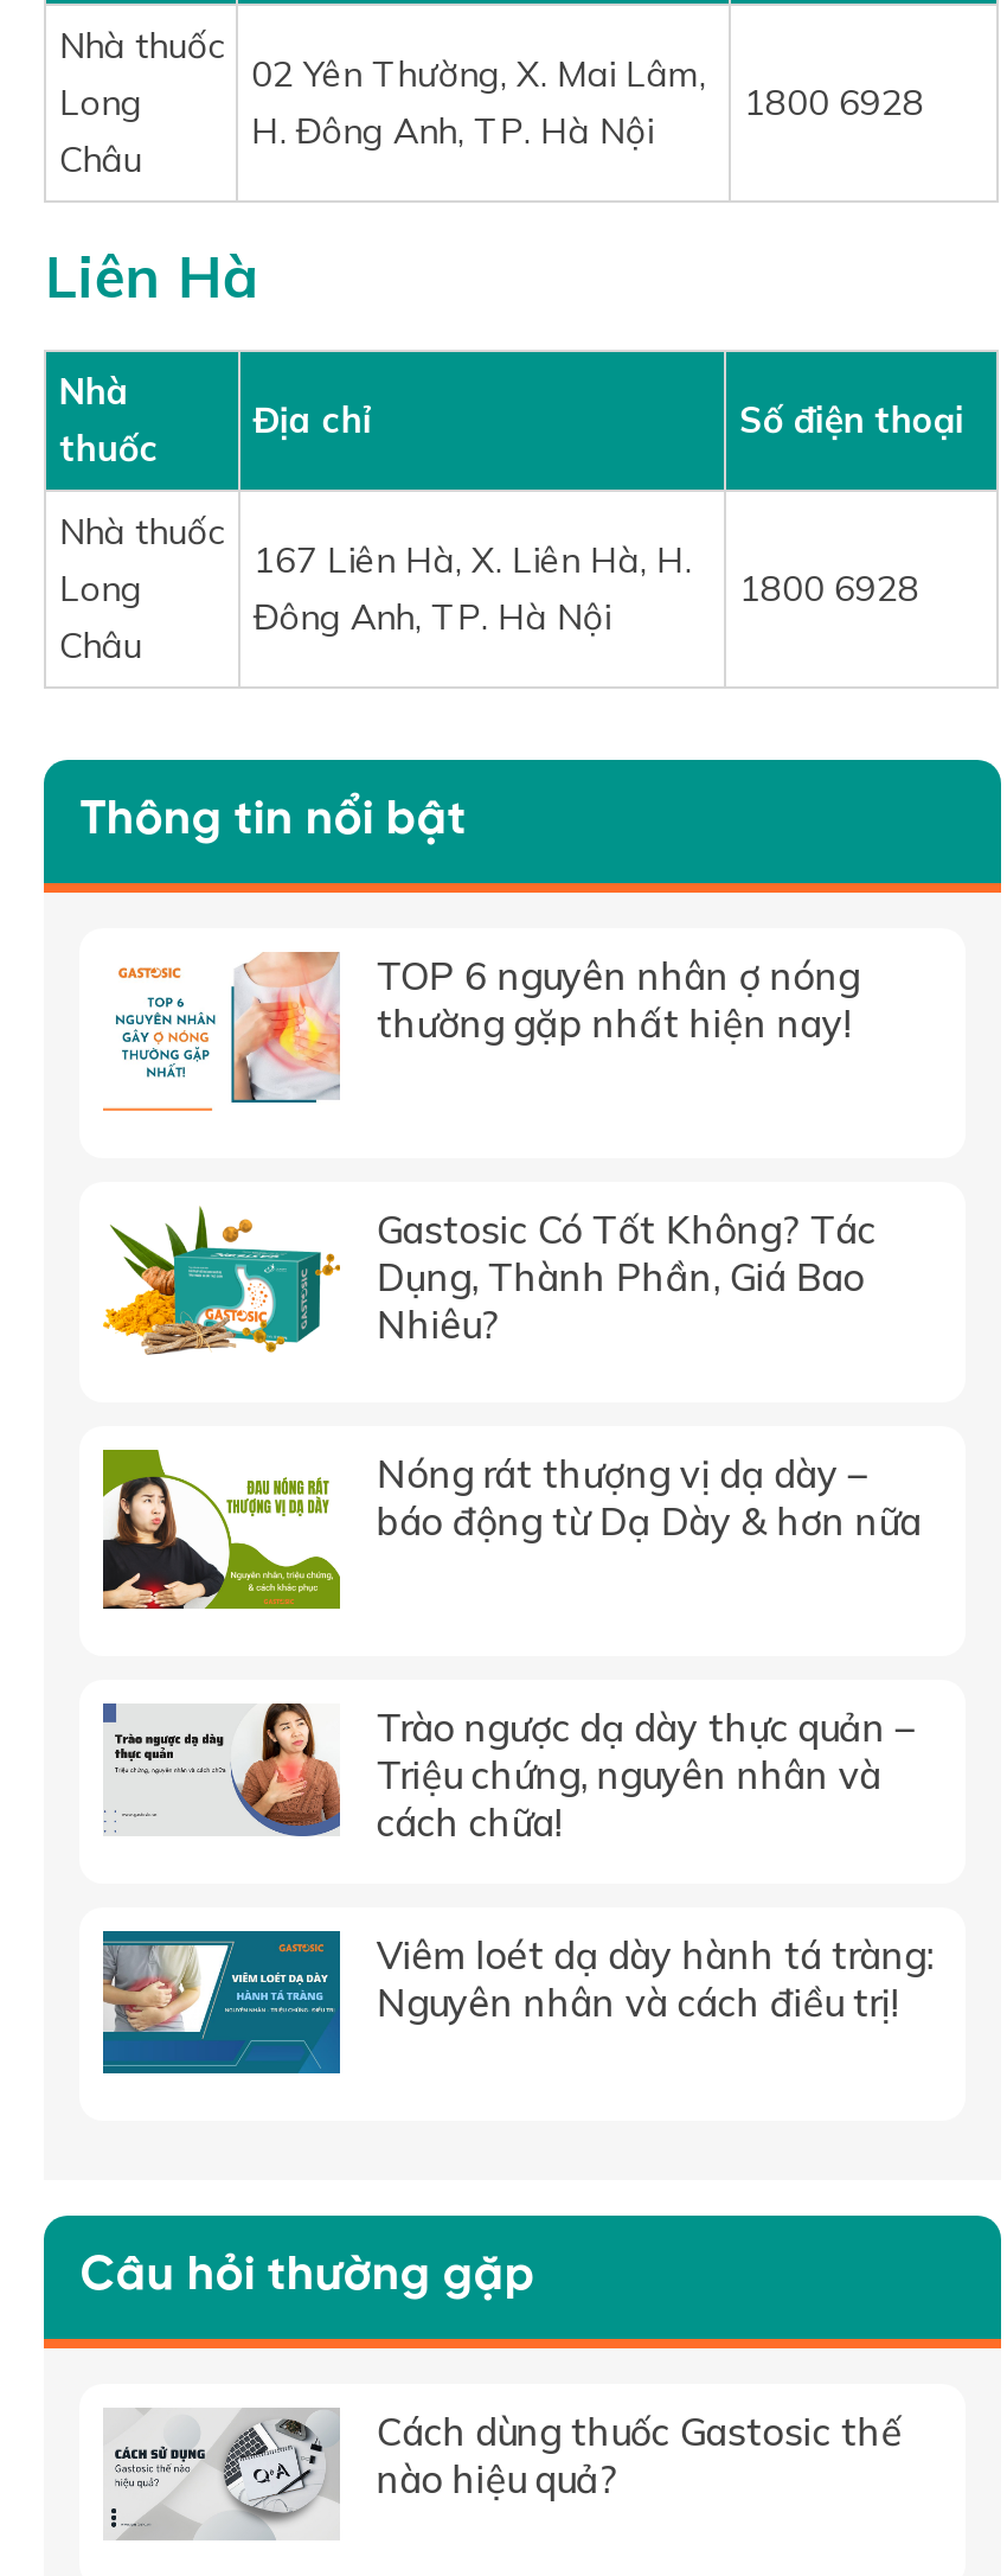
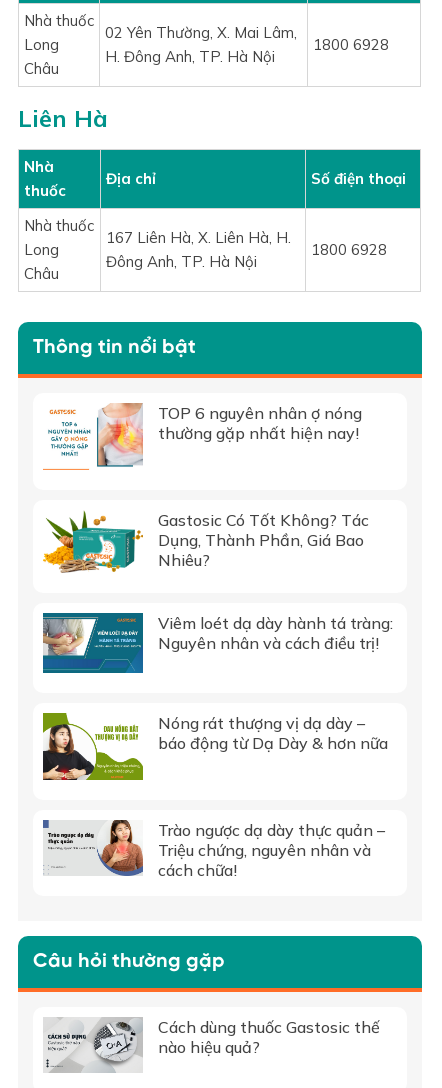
moved [101,1450,921,1846] -> [42,713,388,880]: [image] | Nóng rát thượng vị dạ dày – | báo động từ Dạ Dày & hơn nữa | Trào ngược dạ dày thực quản – | Triệu chứng, nguyên nhân và | cách chữa!
moved [101,1929,933,2076] -> [42,612,393,674]: [image] | Viêm loét dạ dày hành tá tràng: | Nguyên nhân và cách điều trị!

